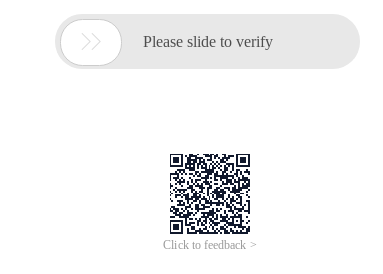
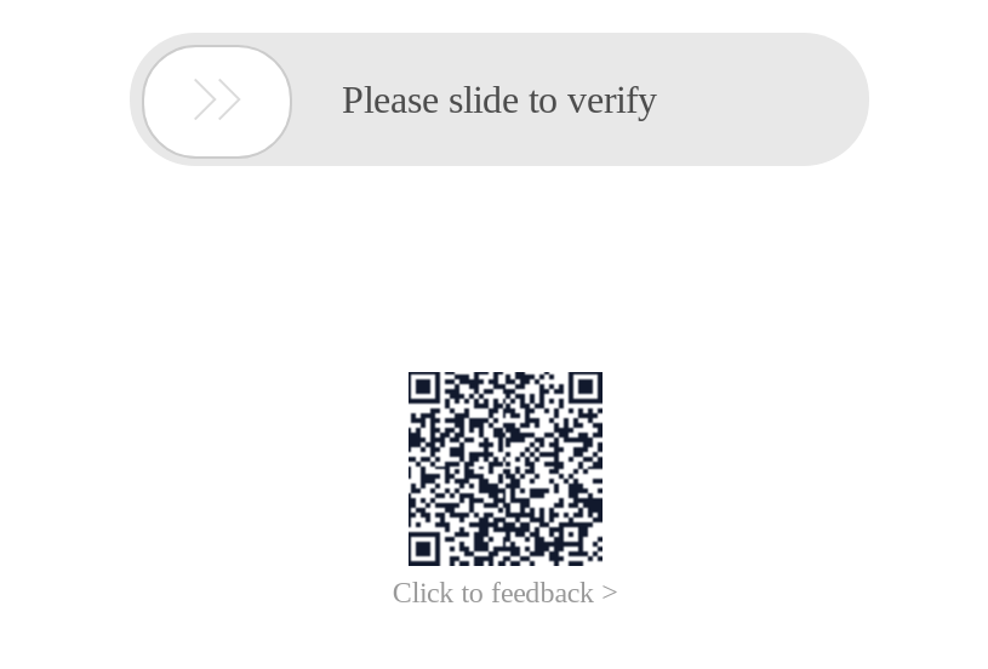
[169,154,250,235] [image] -> [406,370,605,568] [image]

